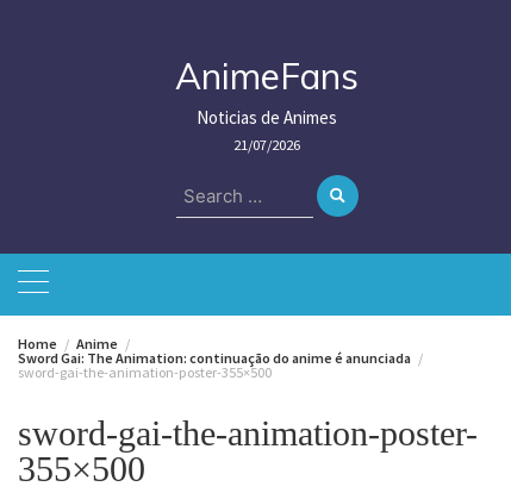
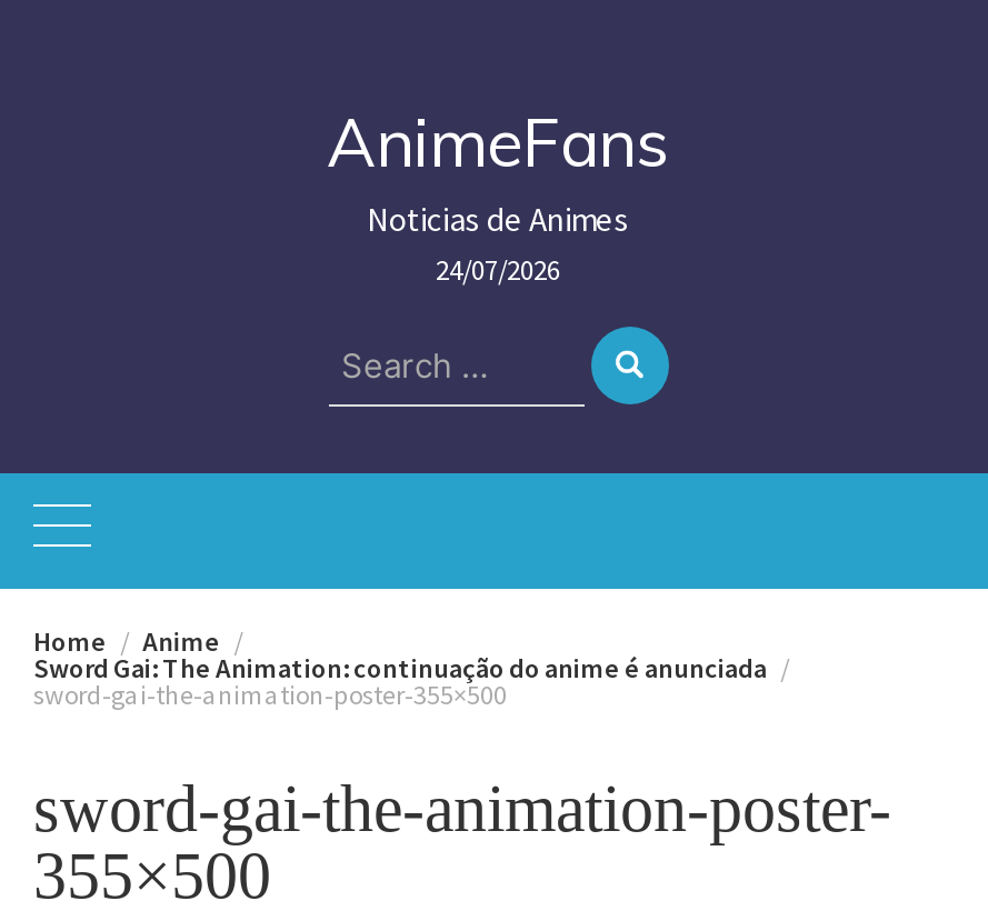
[233,135,300,154] 21/07/2026 -> [436,251,560,287] 24/07/2026

